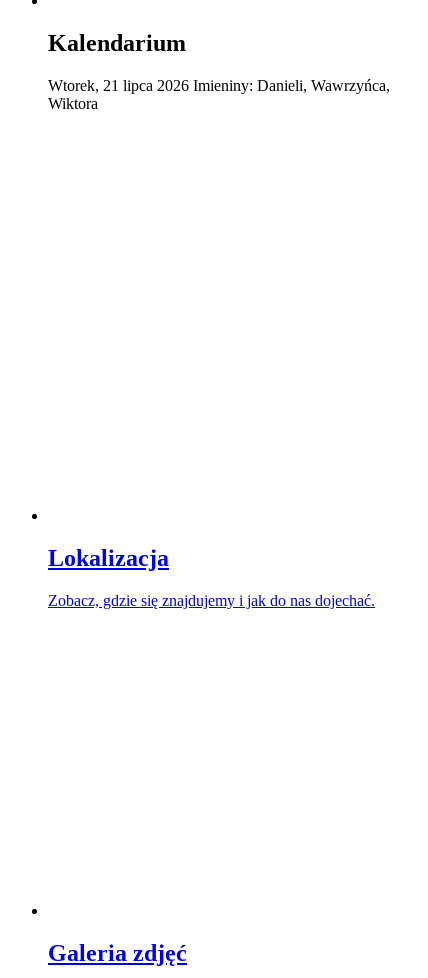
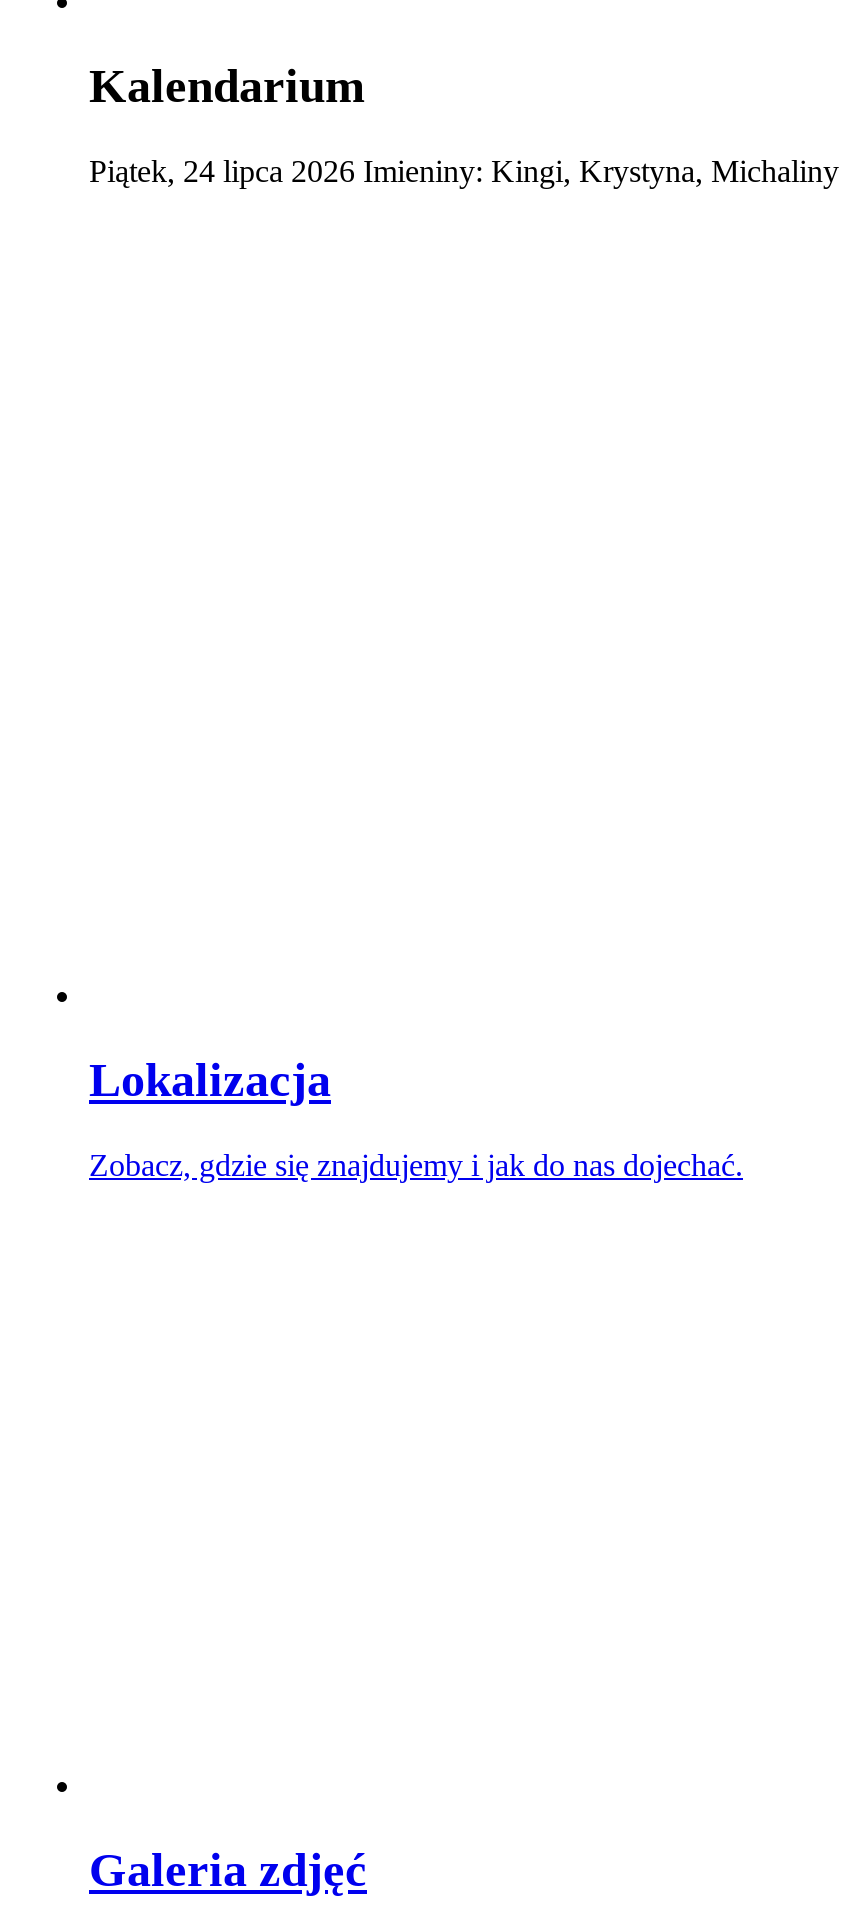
[48,77,390,112] Wtorek, 21 lipca 2026 Imieniny: Danieli, Wawrzyńca, | Wiktora -> [89,155,839,189] Piątek, 24 lipca 2026 Imieniny: Kingi, Krystyna, Michaliny

